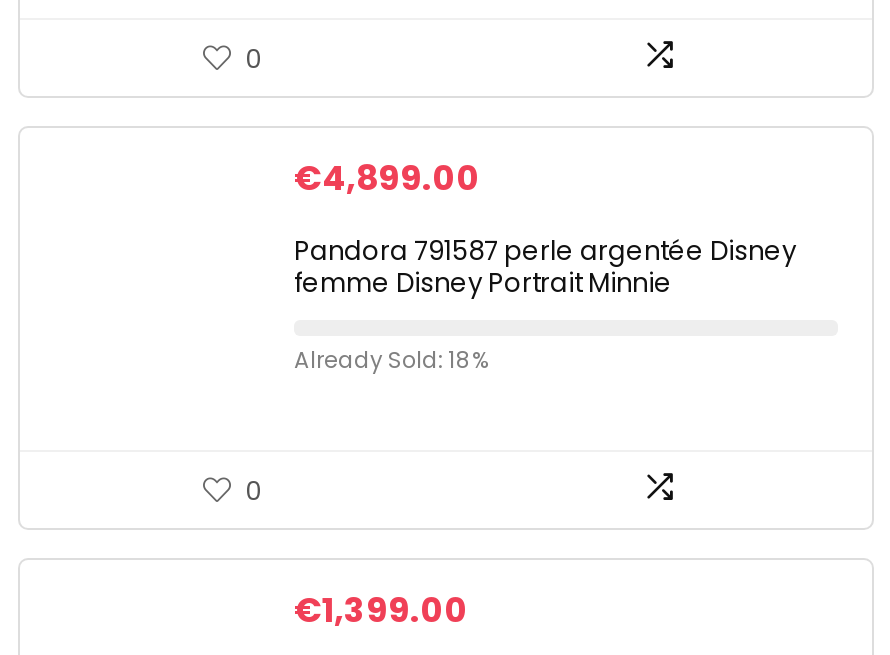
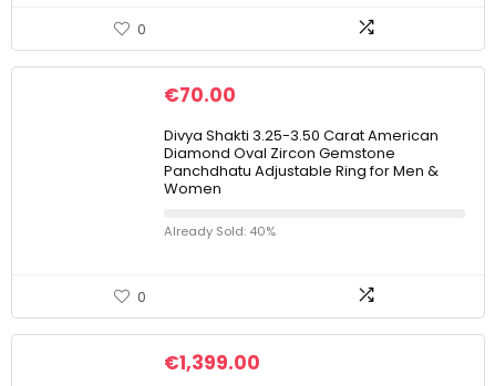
[294,154,480,202] €4,899.00 -> [164,82,236,108] €70.00
[294,232,796,302] Pandora 791587 perle argentée Disney | femme Disney Portrait Minnie -> [164,125,439,199] Divya Shakti 3.25-3.50 Carat American | Diamond Oval Zircon Gemstone | Panchdhatu Adjustable Ring for Men & | Women
[294,344,490,376] Already Sold: 18% -> [164,222,276,240] Already Sold: 40%

